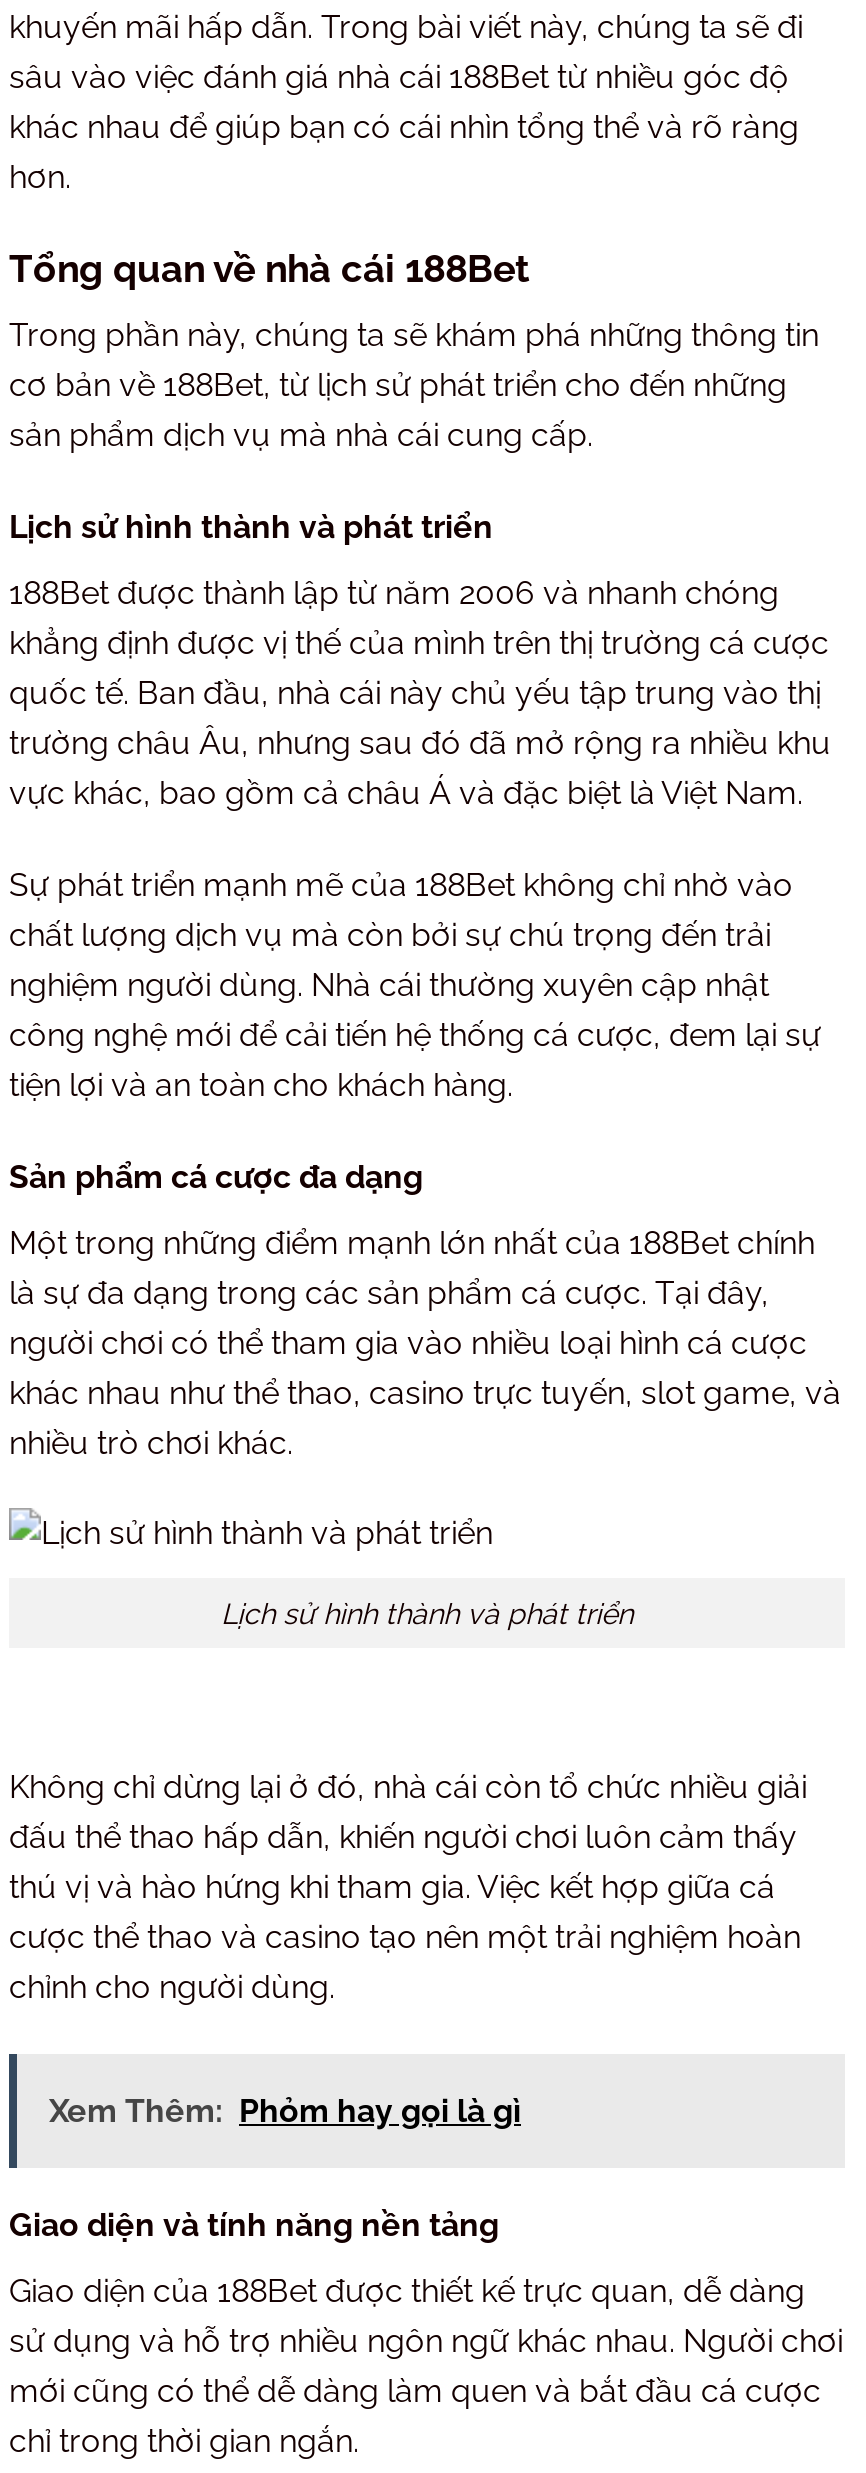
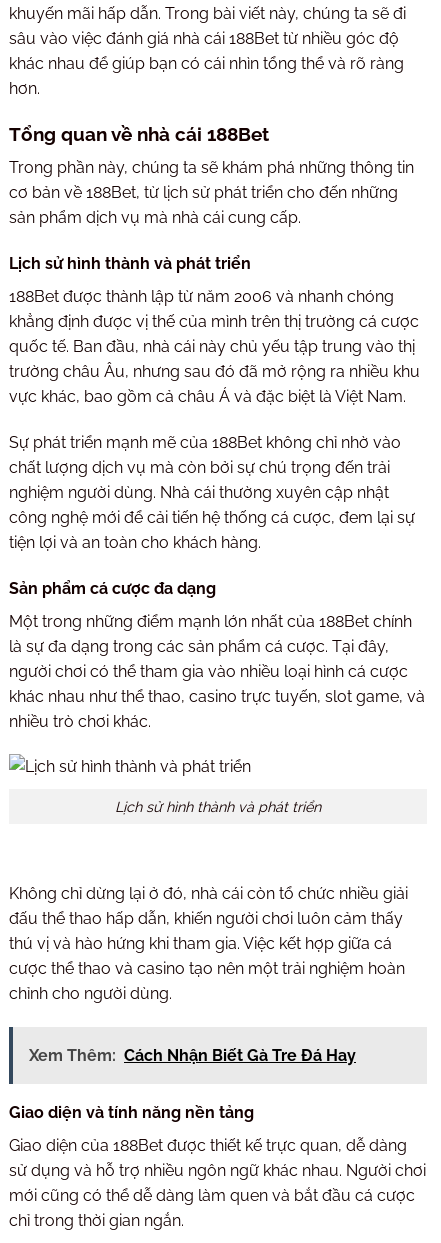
[49,2091,521,2129] Xem Thêm: Phỏm hay gọi là gì -> [29,1046,356,1065] Xem Thêm: Cách Nhận Biết Gà Tre Đá Hay

